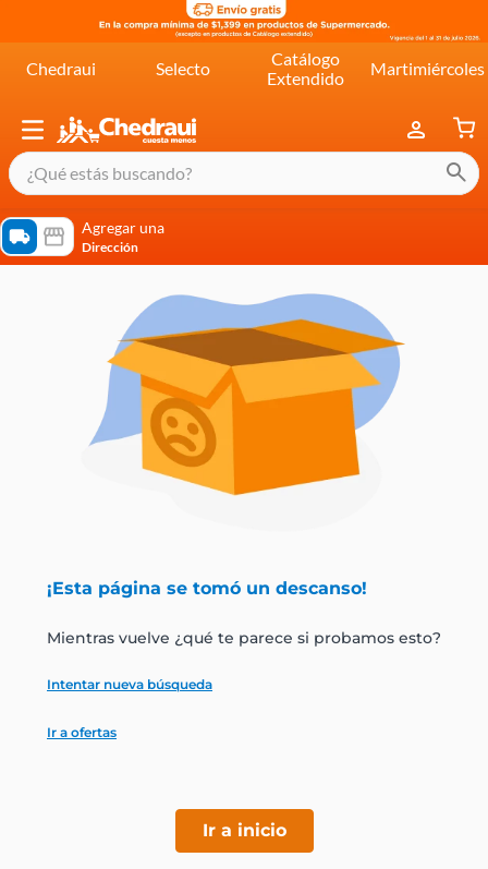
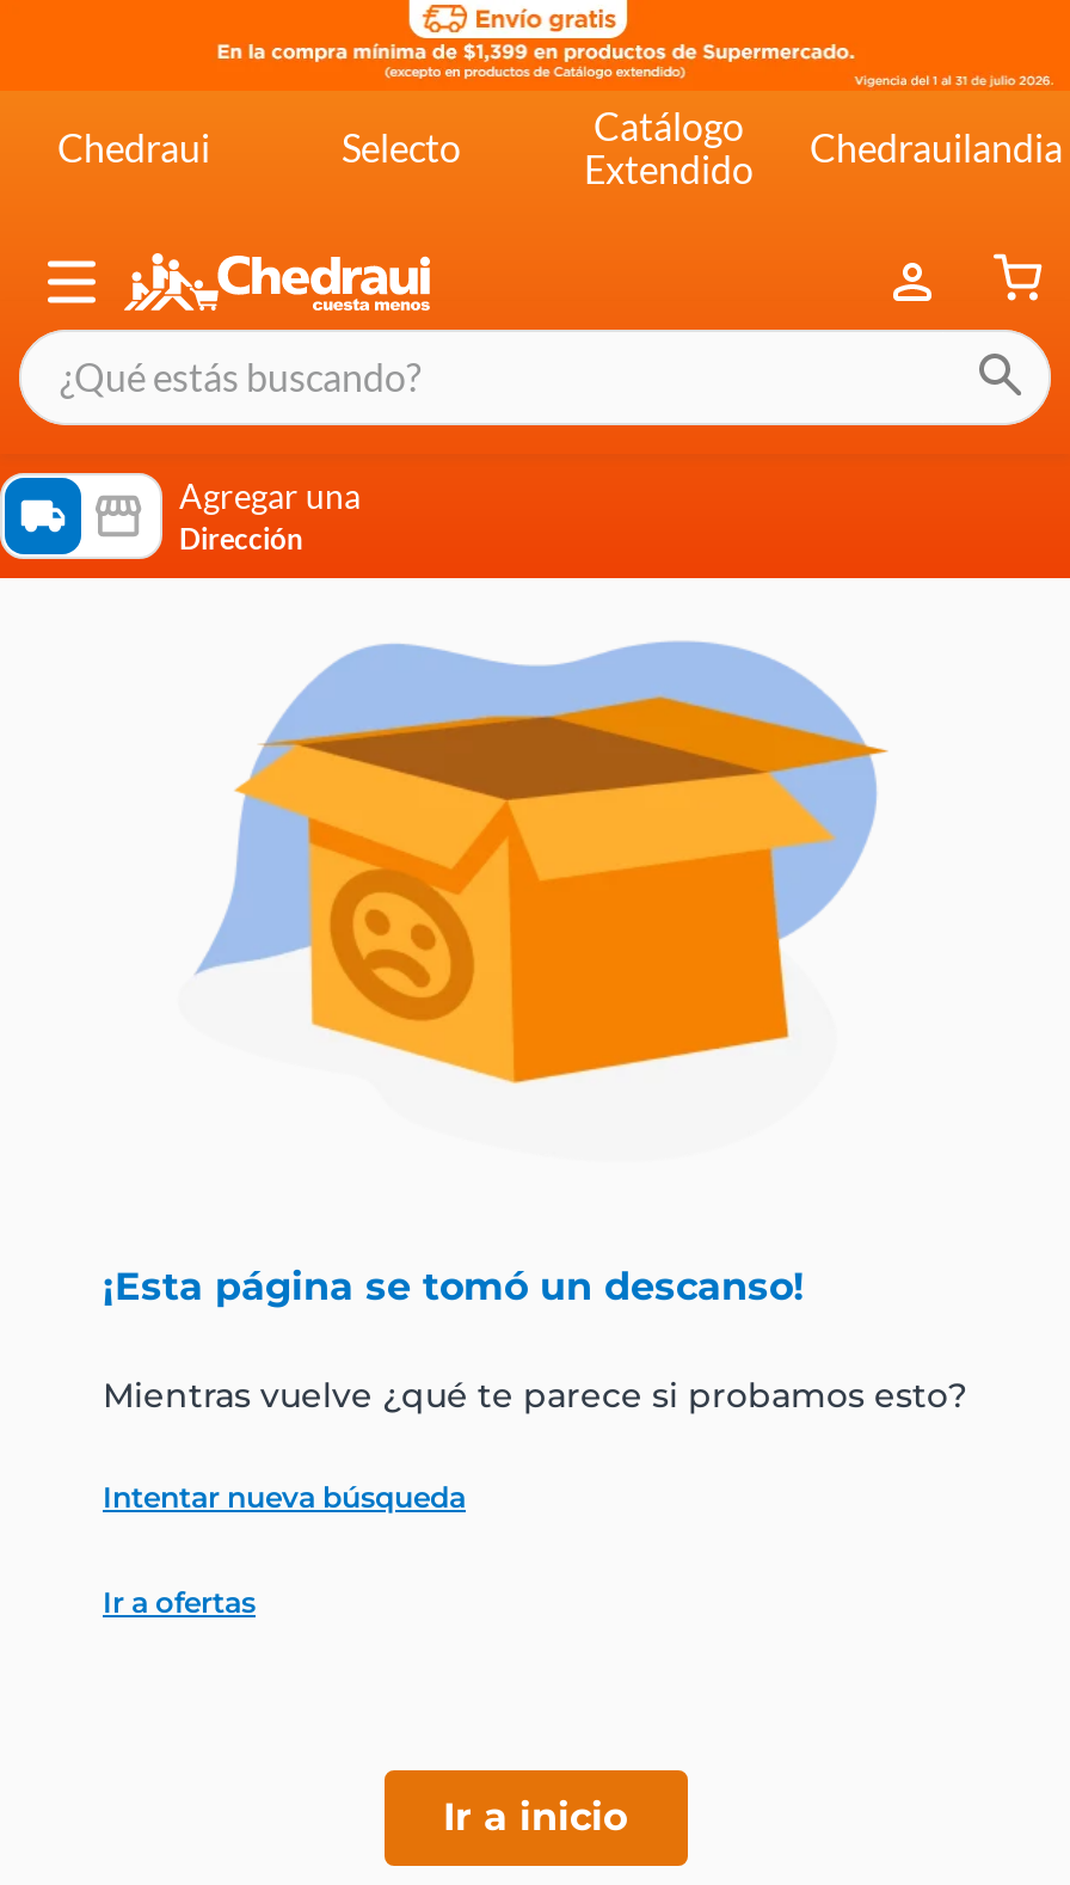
[370,58,484,79] Martimiércoles -> [810,125,1063,170] Chedrauilandia

